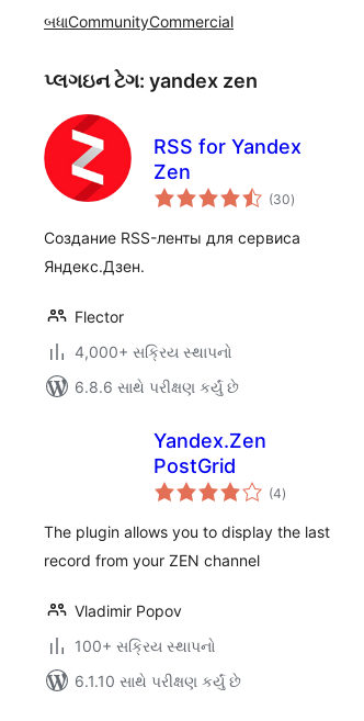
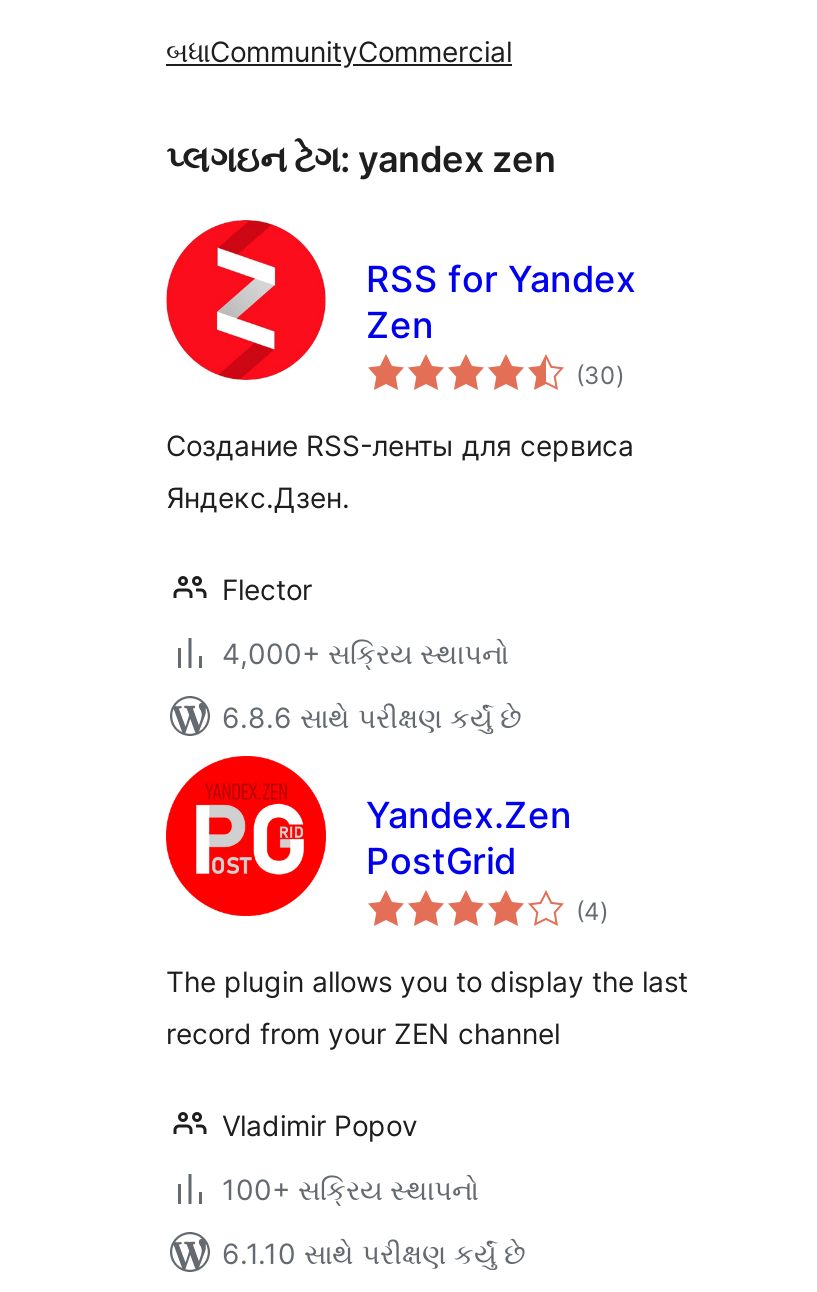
none -> [164,754,328,918] [image]

